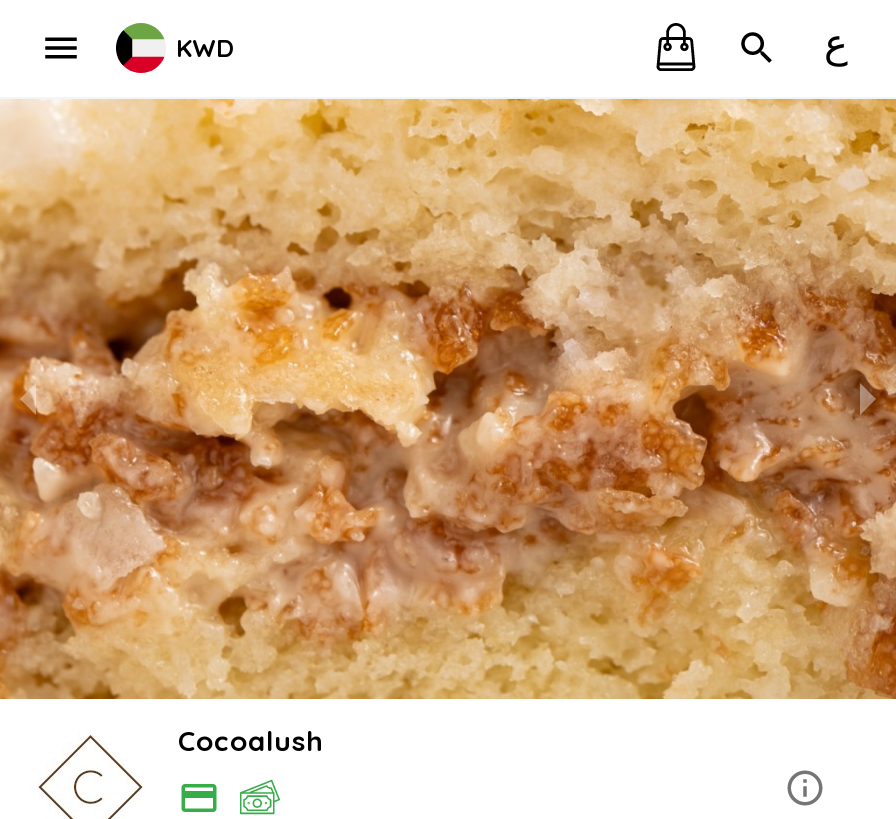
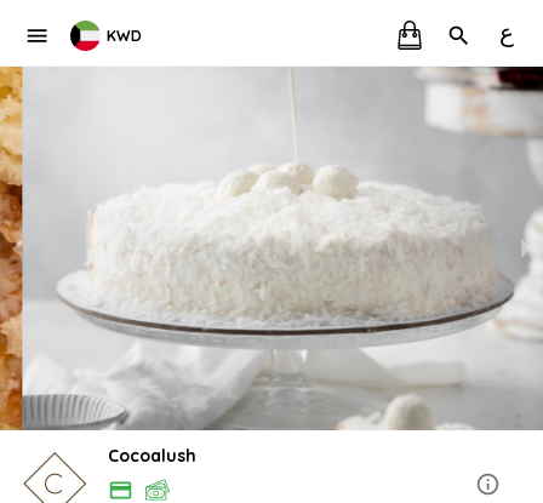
[6,97,890,701] [image] -> [4,65,539,431] [image]

